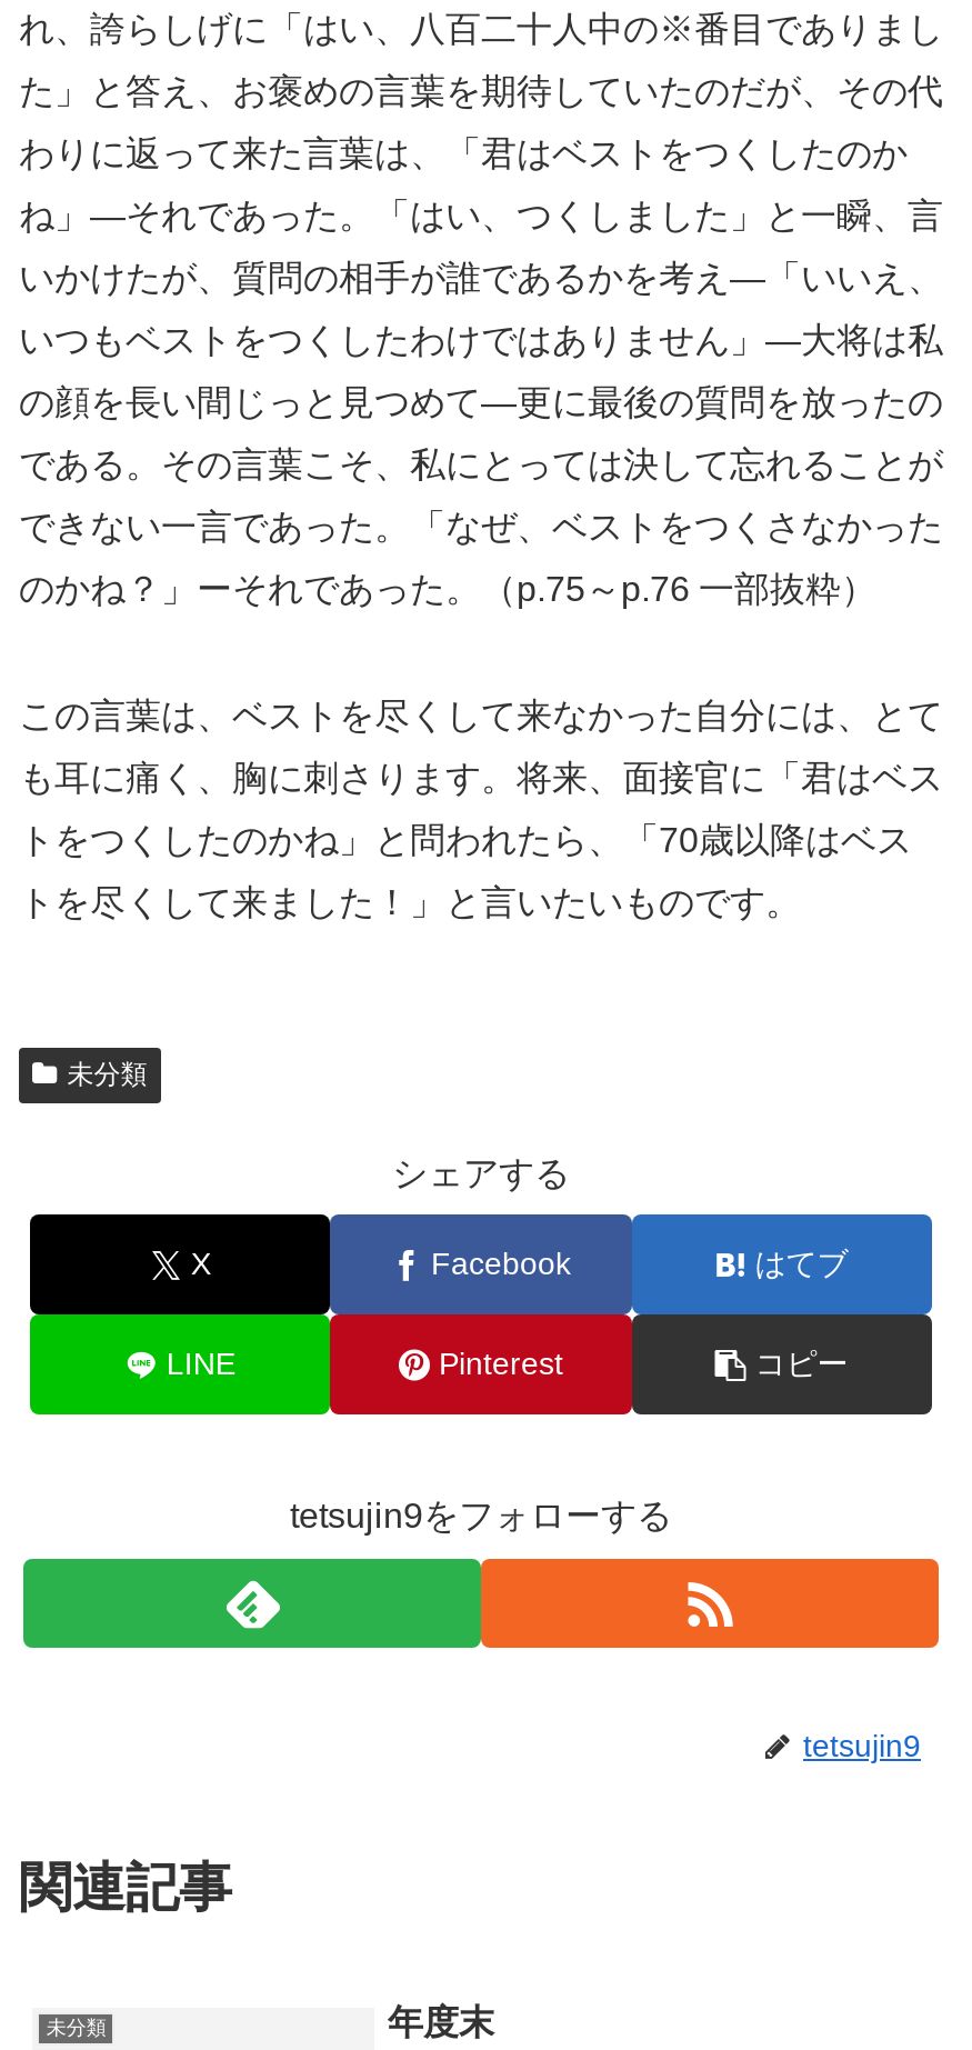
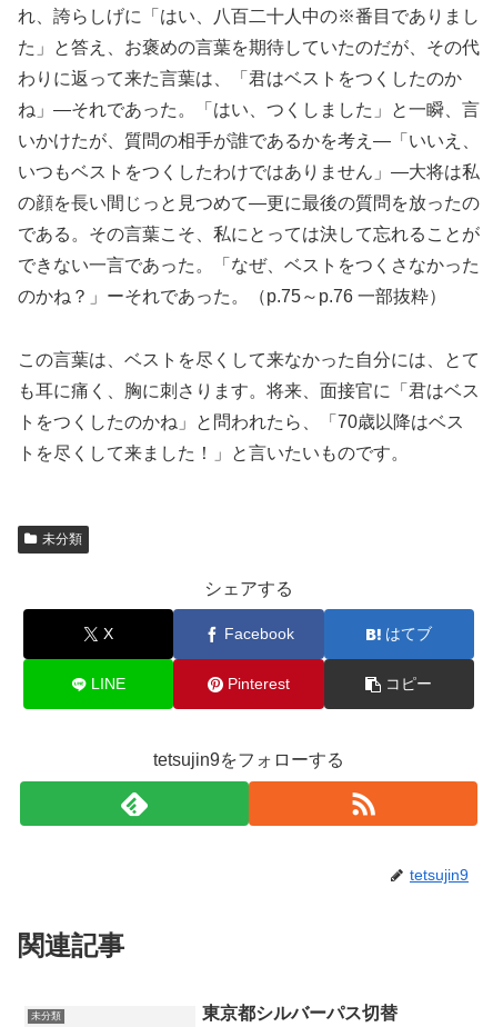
[388,2004,494,2042] 年度末 -> [202,1004,398,1023] 東京都シルバーパス切替

